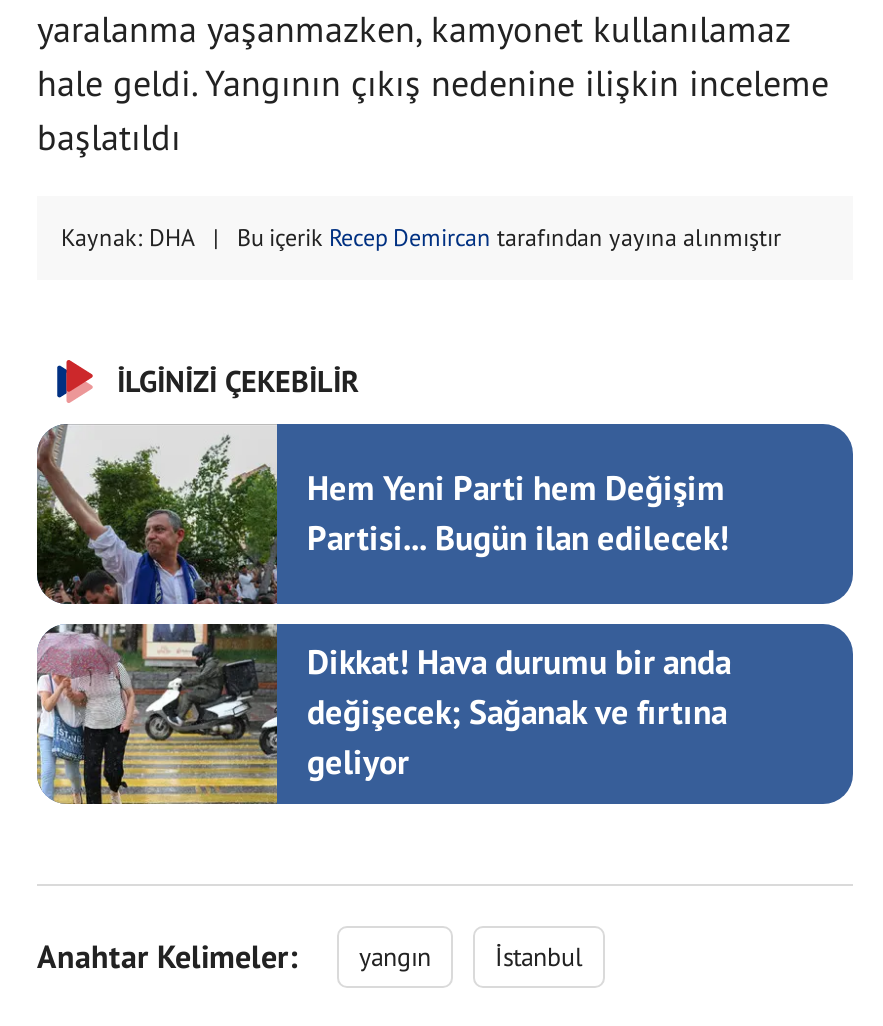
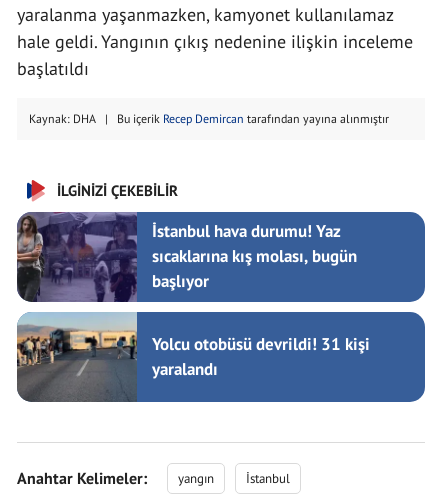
[35,424,729,606] [image] | Hem Yeni Parti hem Değişim | Partisi... Bugün ilan edilecek! -> [16,211,357,303] [image] | İstanbul hava durumu! Yaz | sıcaklarına kış molası, bugün | başlıyor
[35,622,731,806] [image] | Dikkat! Hava durumu bir anda | değişecek; Sağanak ve fırtına | geliyor -> [16,312,370,403] [image] | Yolcu otobüsü devrildi! 31 kişi | yaralandı

